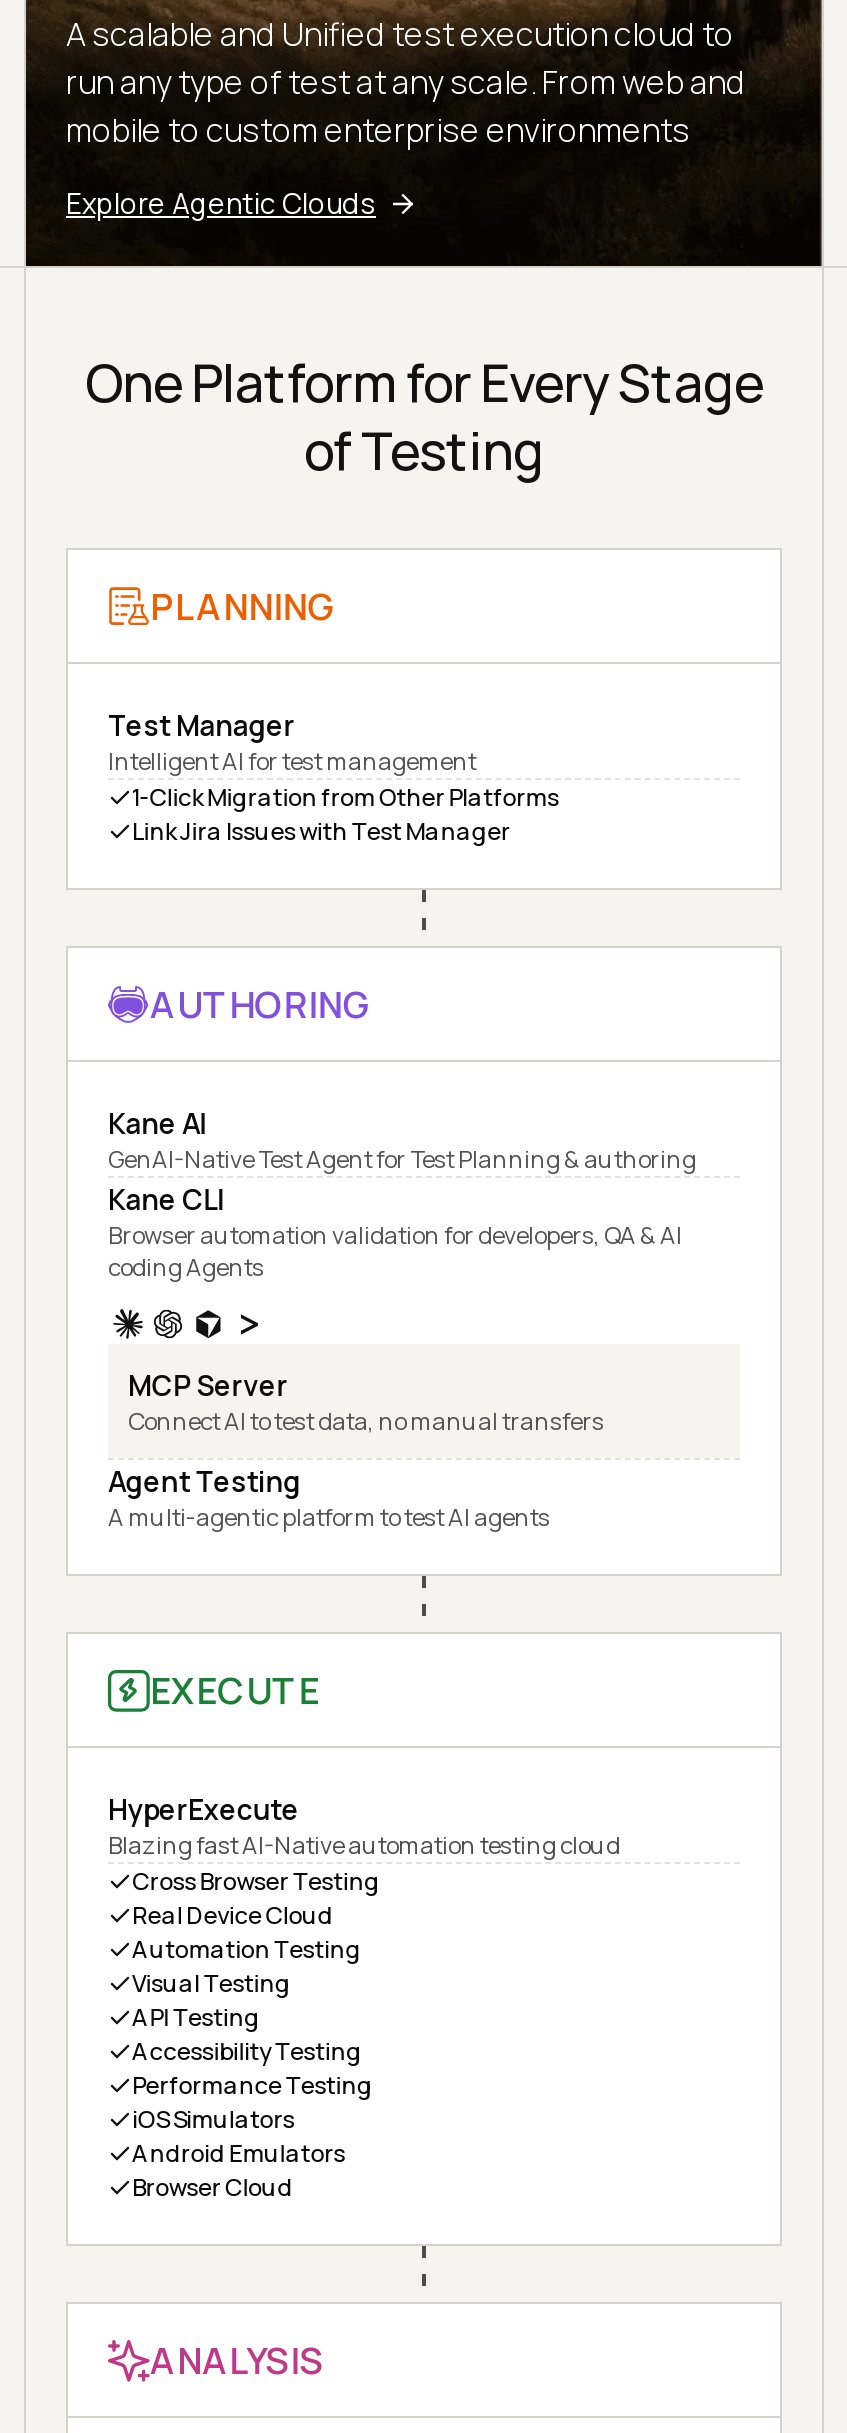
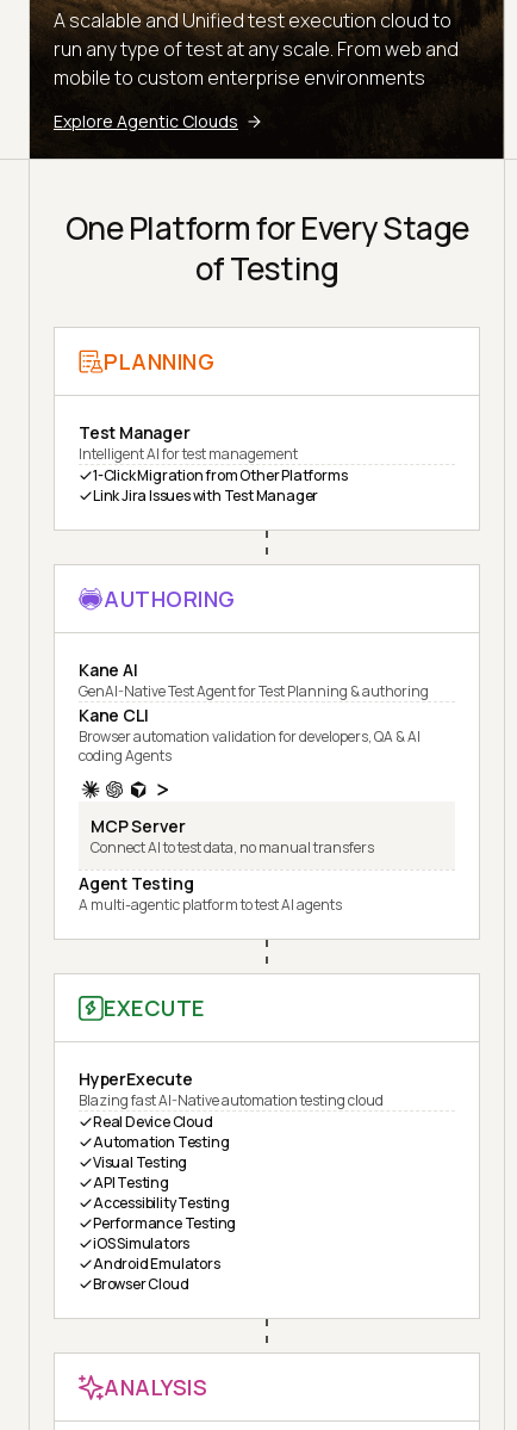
[132,1864,380,1898] Cross Browser Testing -> none

